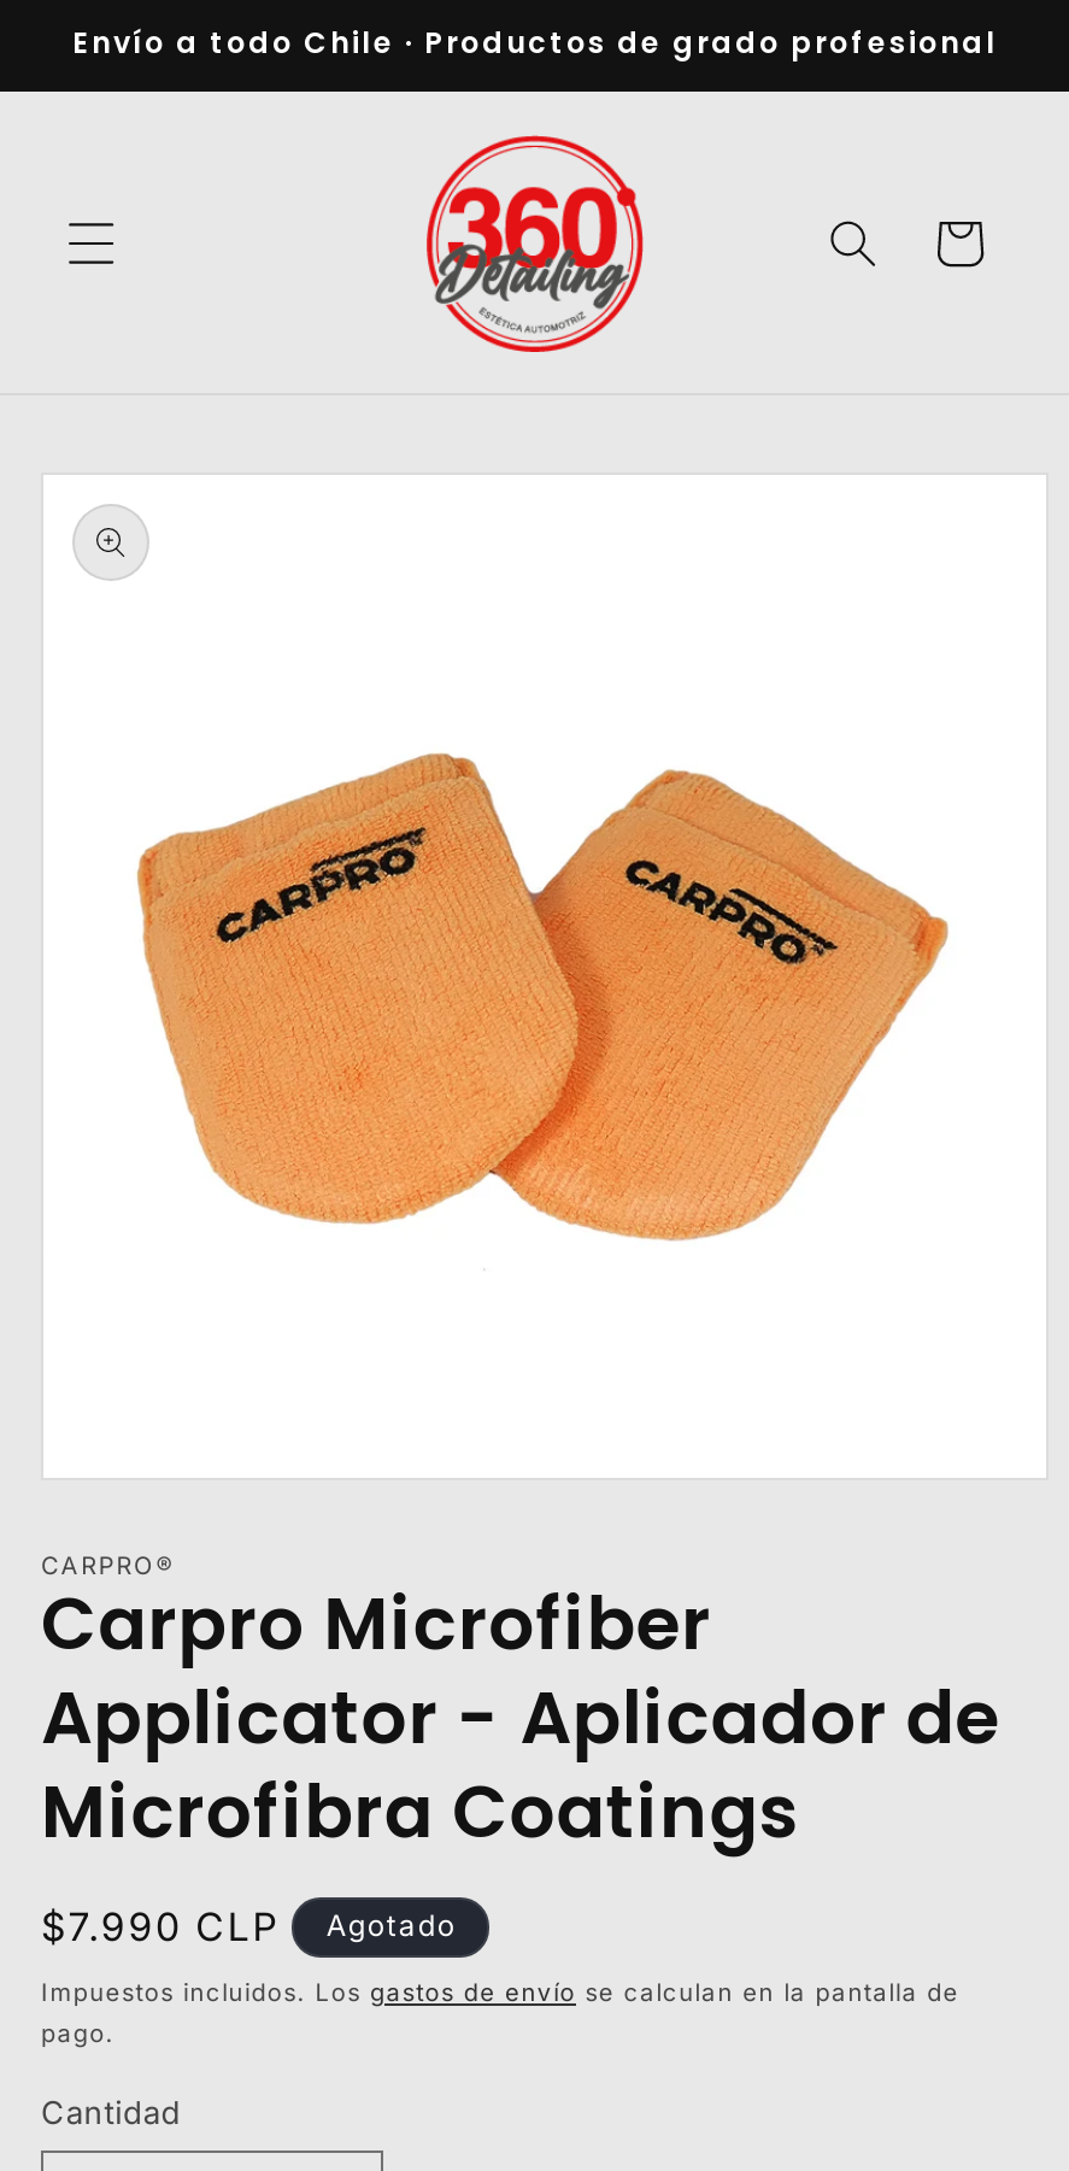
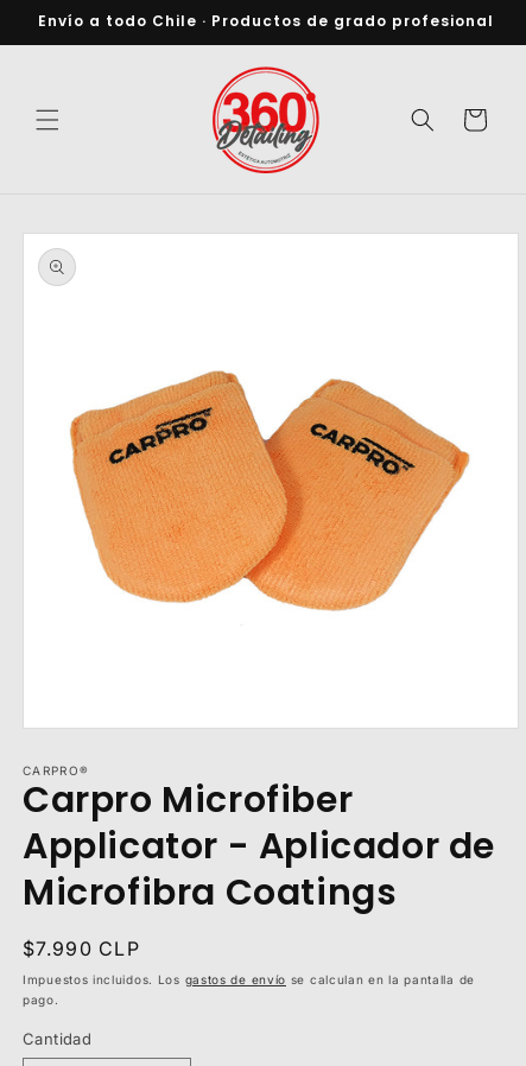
[326,1907,456,1943] Agotado -> none

